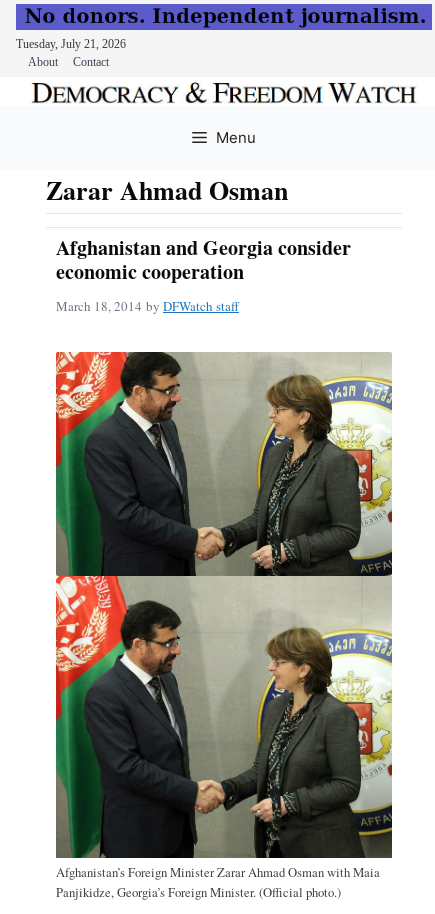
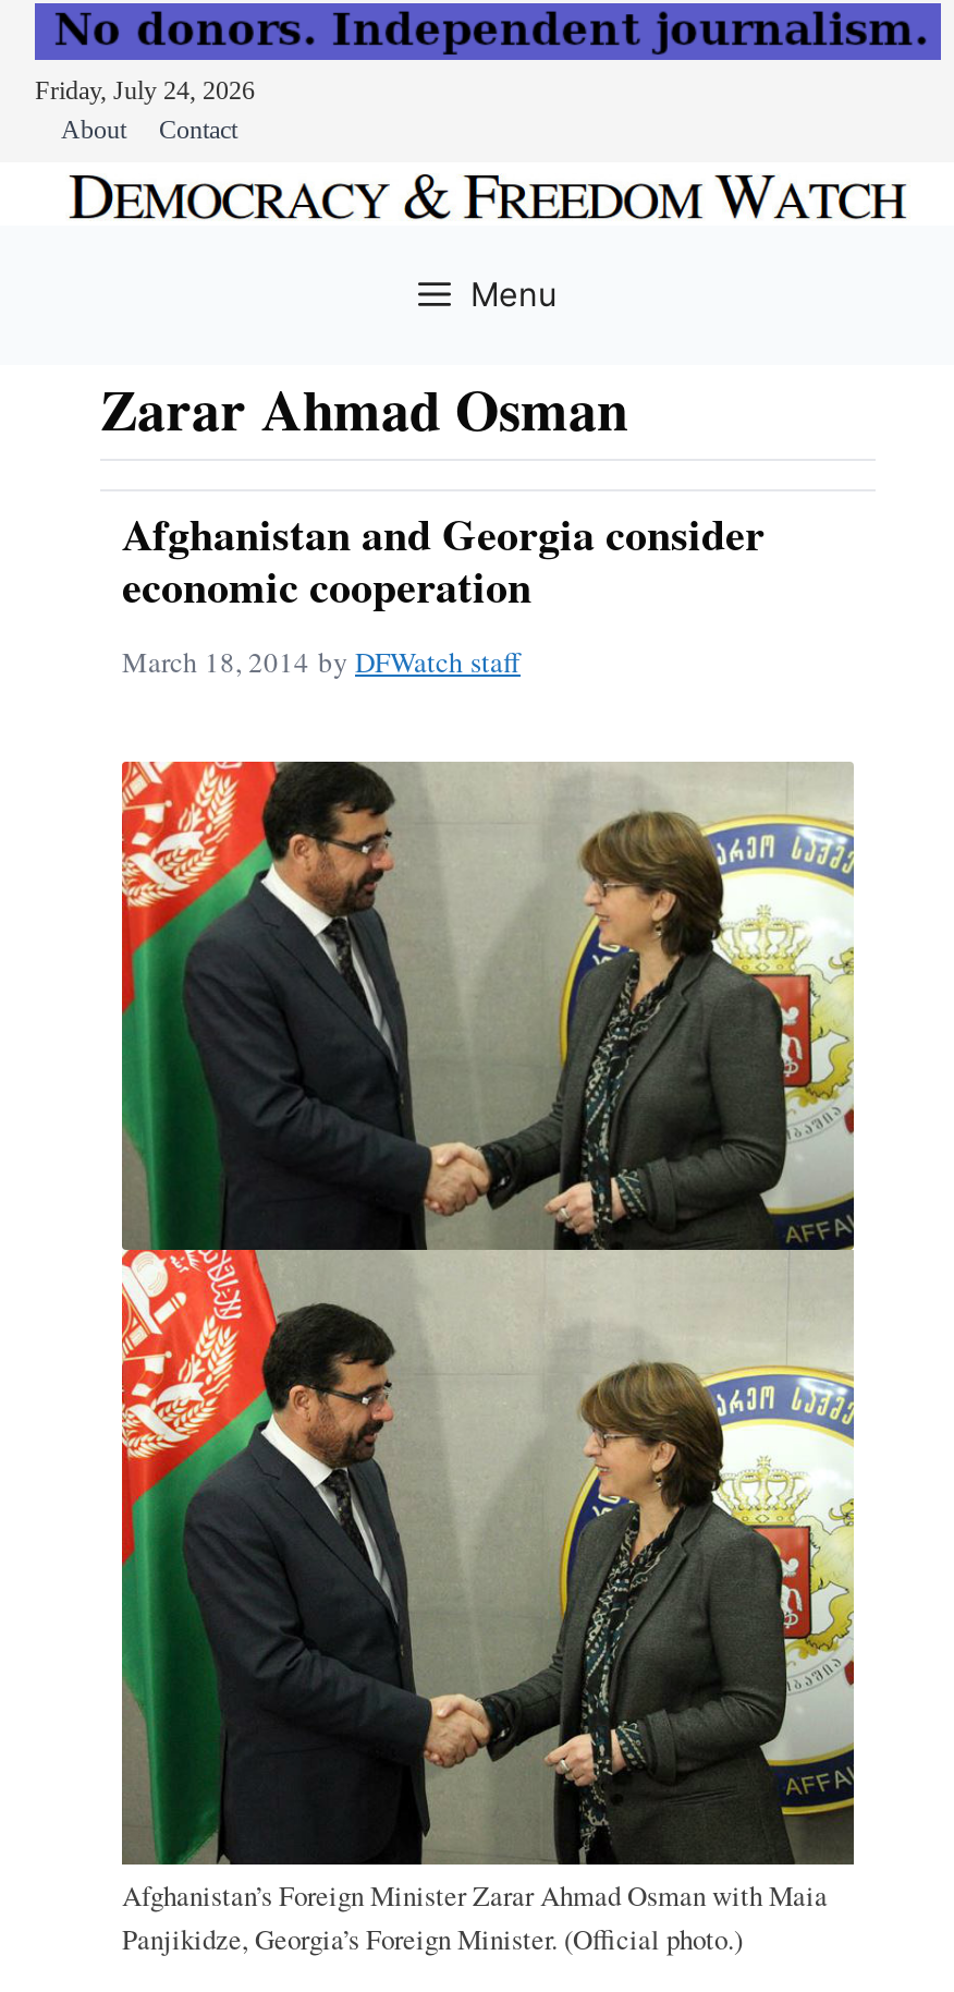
[16,37,126,51] Tuesday, July 21, 2026 -> [35,75,255,105] Friday, July 24, 2026

